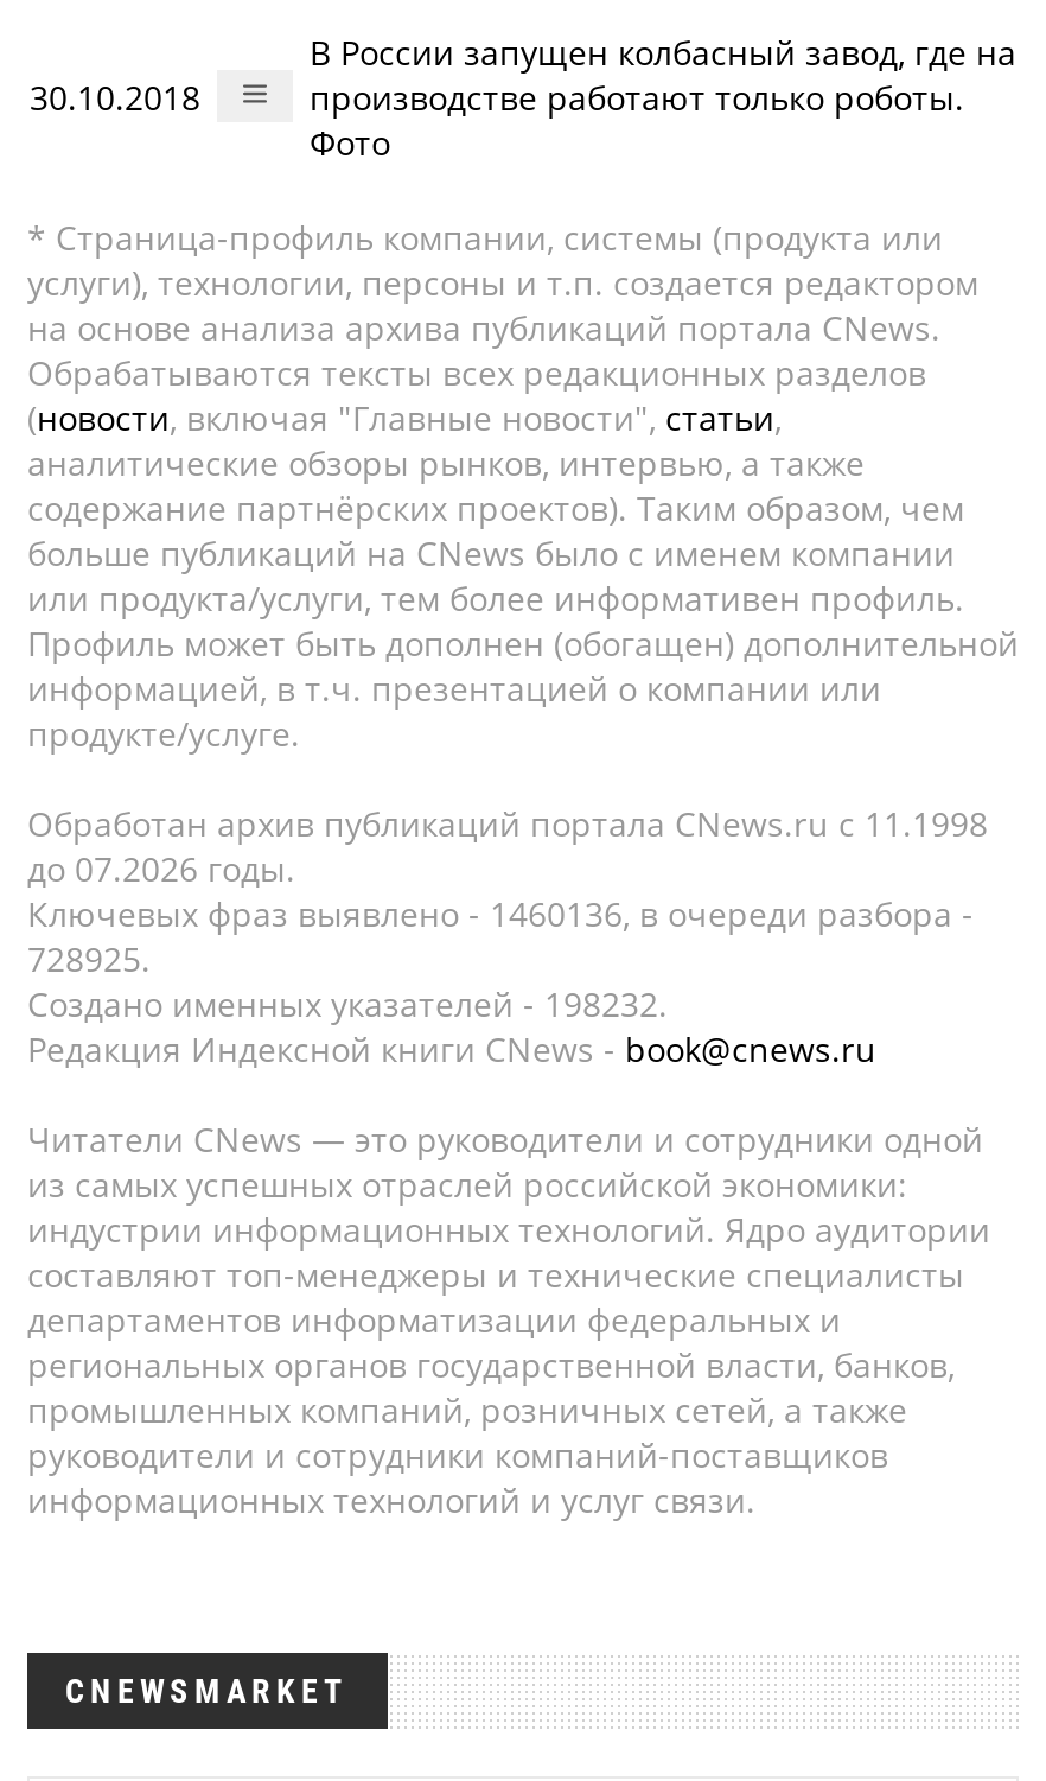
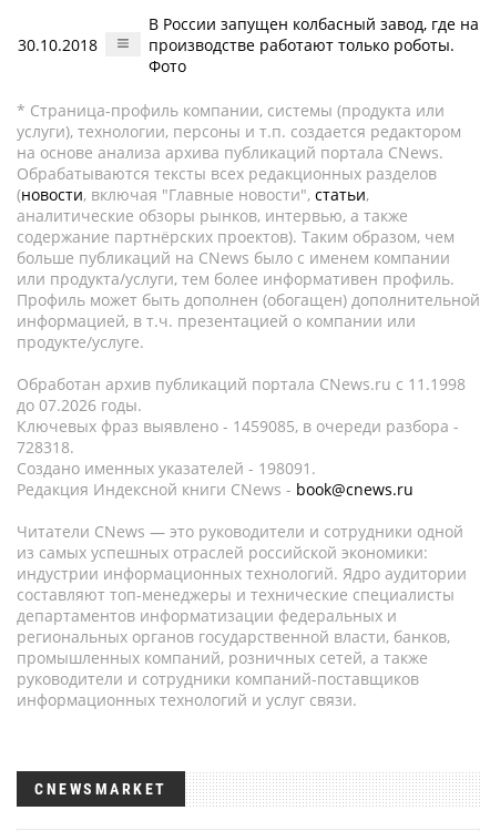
[27,891,974,936] Ключевых фраз выявлено - 1460136, в очереди разбора - -> [17,416,459,437] Ключевых фраз выявлено - 1459085, в очереди разбора -
[27,936,151,981] 728925. -> [17,437,74,458] 728318.
[27,981,668,1026] Создано именных указателей - 198232. -> [17,458,316,479] Создано именных указателей - 198091.

